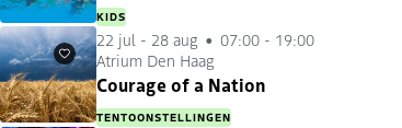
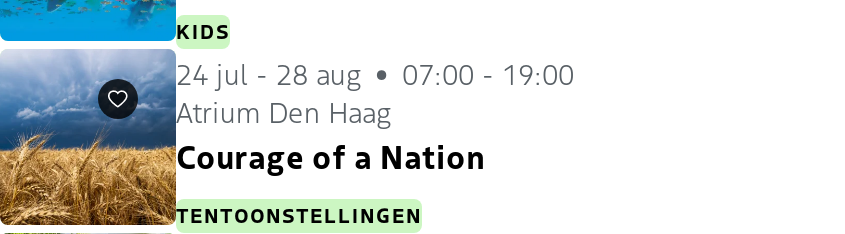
[96,29,314,51] 22 jul - 28 aug 07:00 - 19:00 -> [176,53,574,93] 24 jul - 28 aug 07:00 - 19:00

